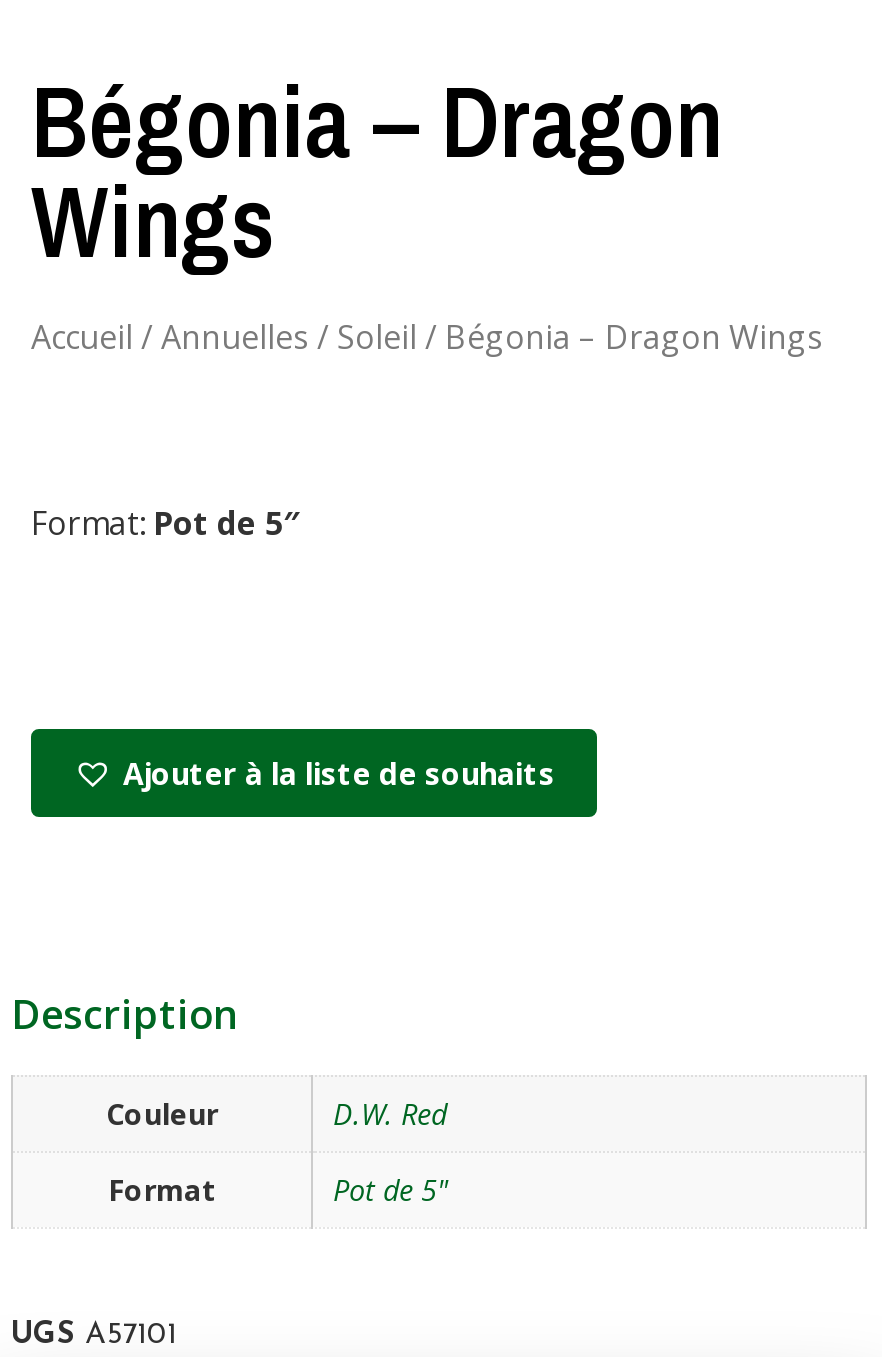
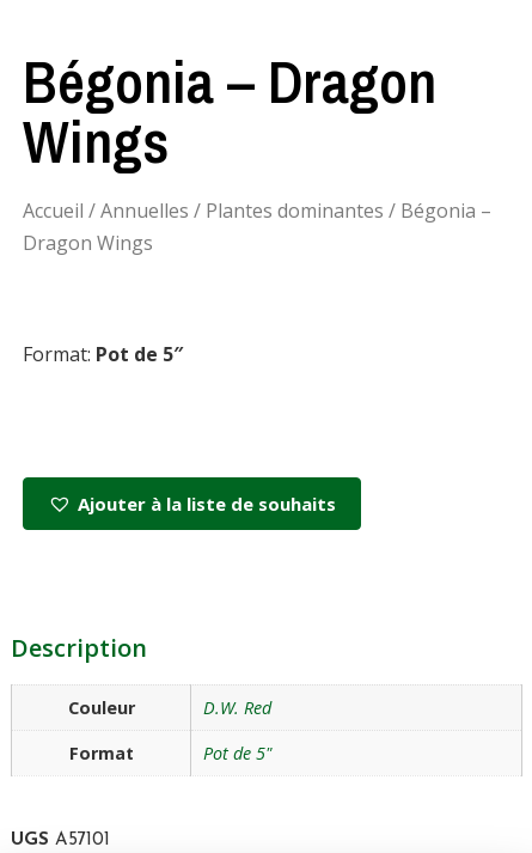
[31,315,823,359] Accueil / Annuelles / Soleil / Bégonia – Dragon Wings -> [23,197,491,256] Accueil / Annuelles / Plantes dominantes / Bégonia – | Dragon Wings

